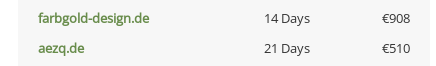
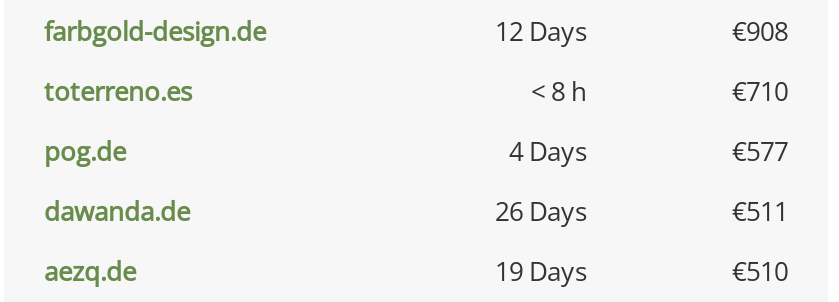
[263,9,309,27] 14 Days -> [495,13,587,49] 12 Days
none -> [44,73,788,229] toterreno.es | < 8 h | €710 | pog.de | 4 Days | €577 | dawanda.de | 26 Days | €511
[263,39,309,57] 21 Days -> [495,253,587,289] 19 Days

